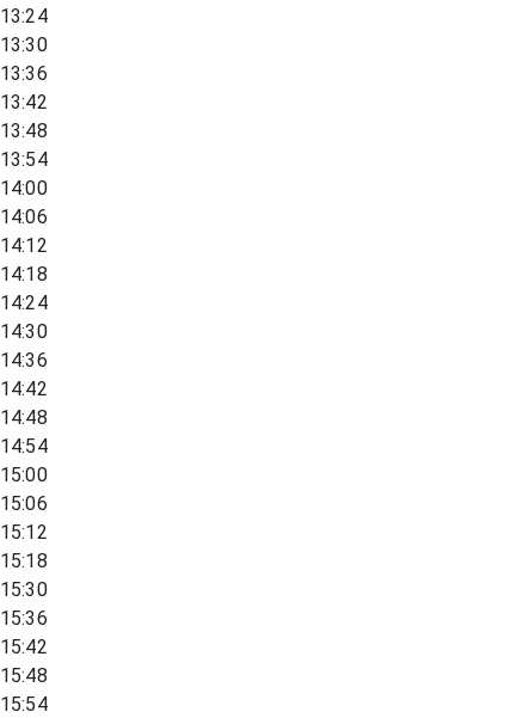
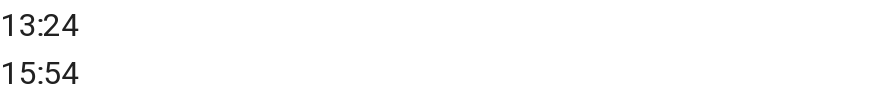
[0,33,47,686] 13:30 | 13:36 | 13:42 | 13:48 | 13:54 | 14:00 | 14:06 | 14:12 | 14:18 | 14:24 | 14:30 | 14:36 | 14:42 | 14:48 | 14:54 | 15:00 | 15:06 | 15:12 | 15:18 | 15:30 | 15:36 | 15:42 | 15:48 -> none

